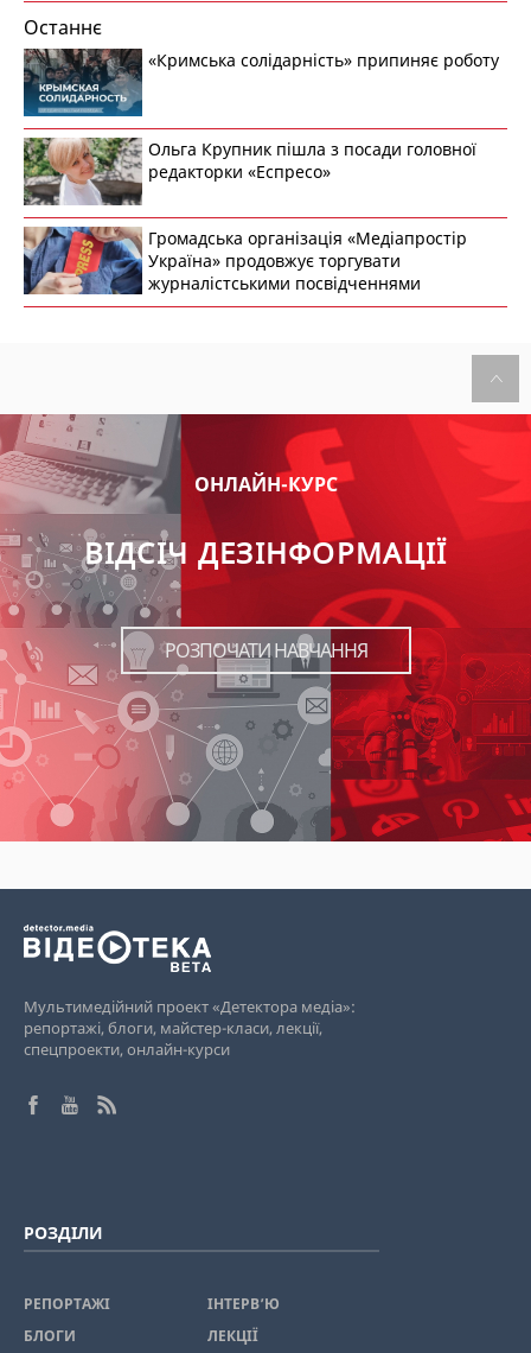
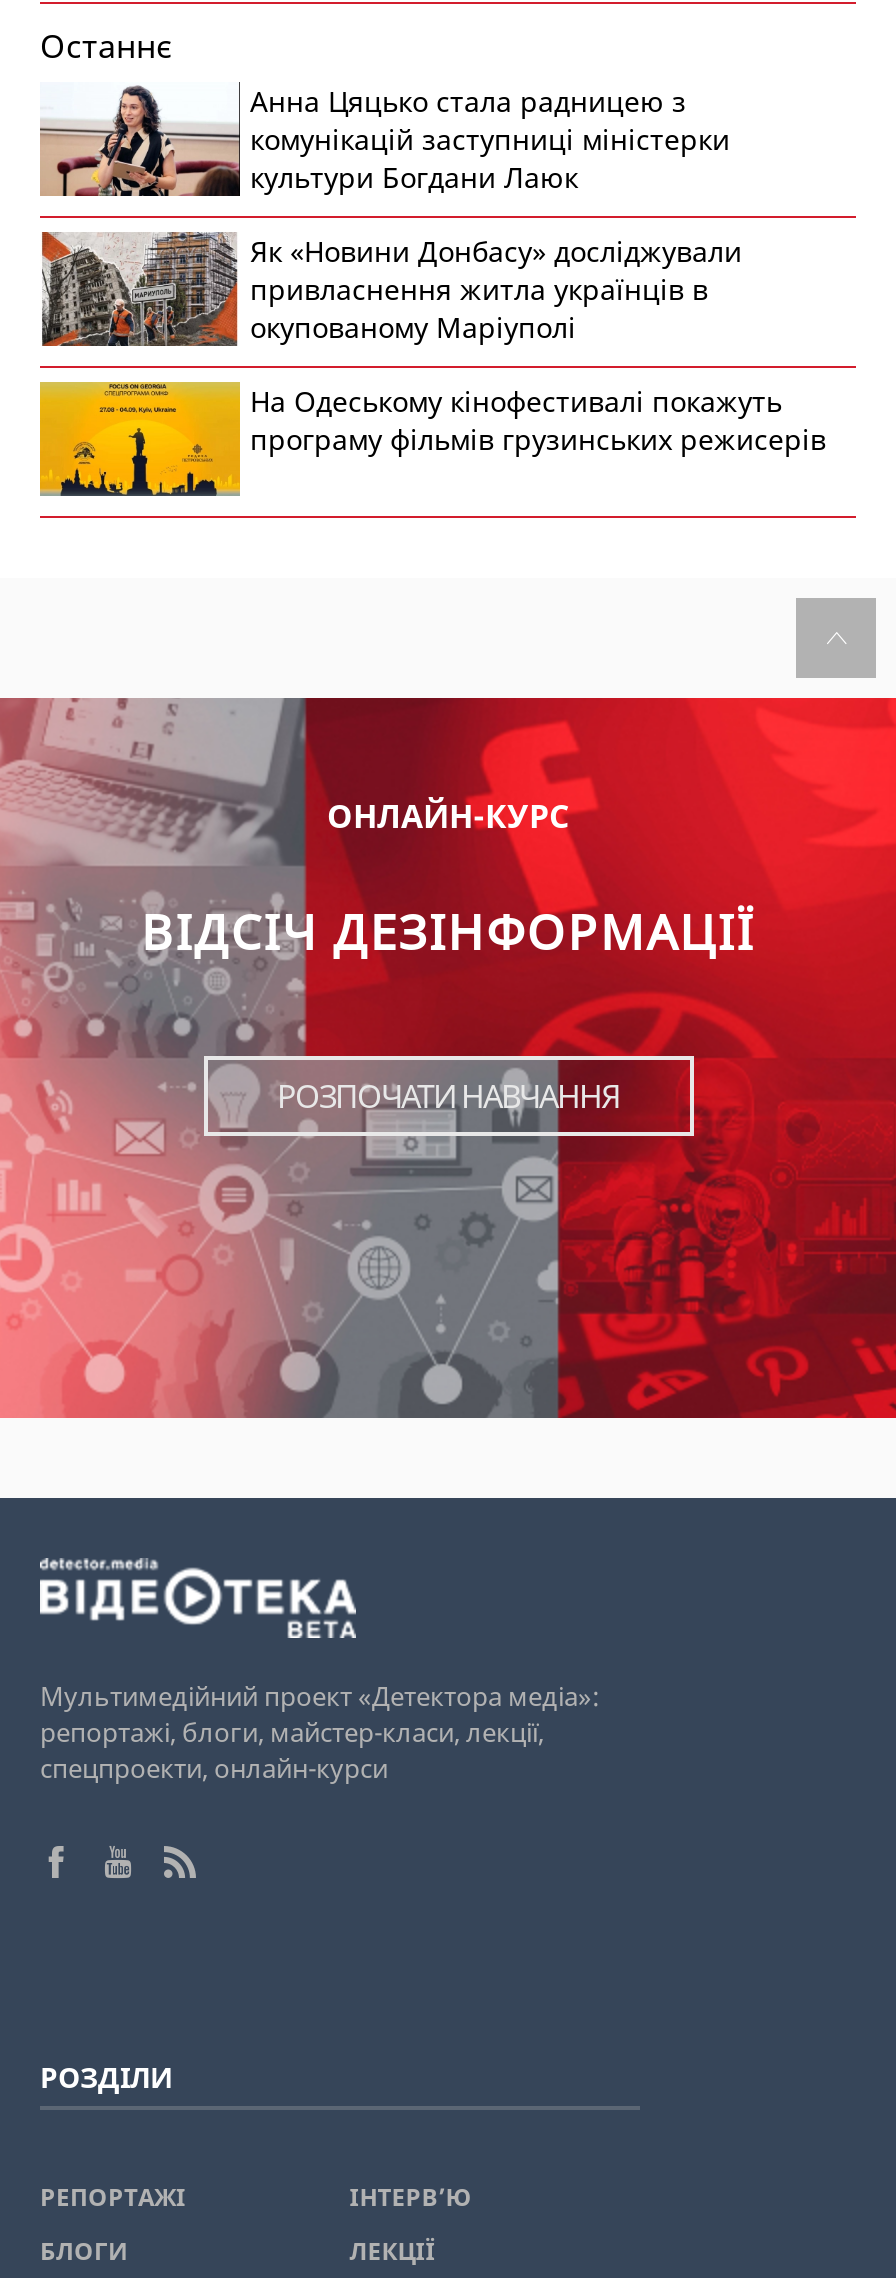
[23,47,499,117] [image] | «Кримська солідарність» припиняє роботу -> [40,82,730,198] [image] | Анна Цяцько стала радницею з | комунікацій заступниці міністерки | культури Богдани Лаюк
[23,136,476,207] [image] | Ольга Крупник пішла з посади головної | редакторки «Еспресо» -> [40,232,742,348] [image] | Як «Новини Донбасу» досліджували | привласнення житла українців в | окупованому Маріуполі
[23,225,467,296] [image] | Громадська організація «Медіапростір | Україна» продовжує торгувати | журналістськими посвідченнями -> [38,380,826,498] [image] | На Одеському кінофестивалі покажуть | програму фільмів грузинських режисерів

